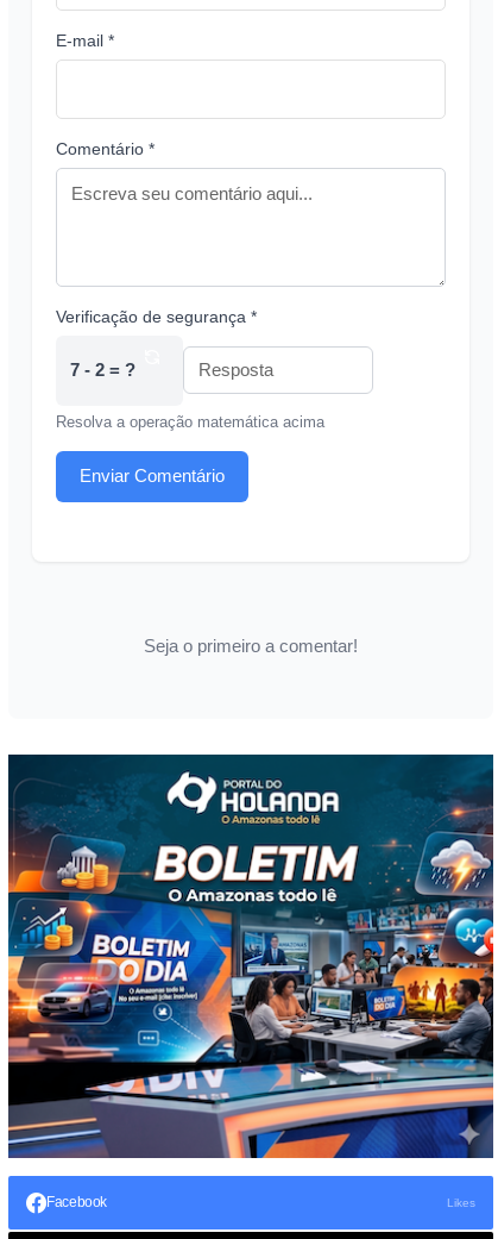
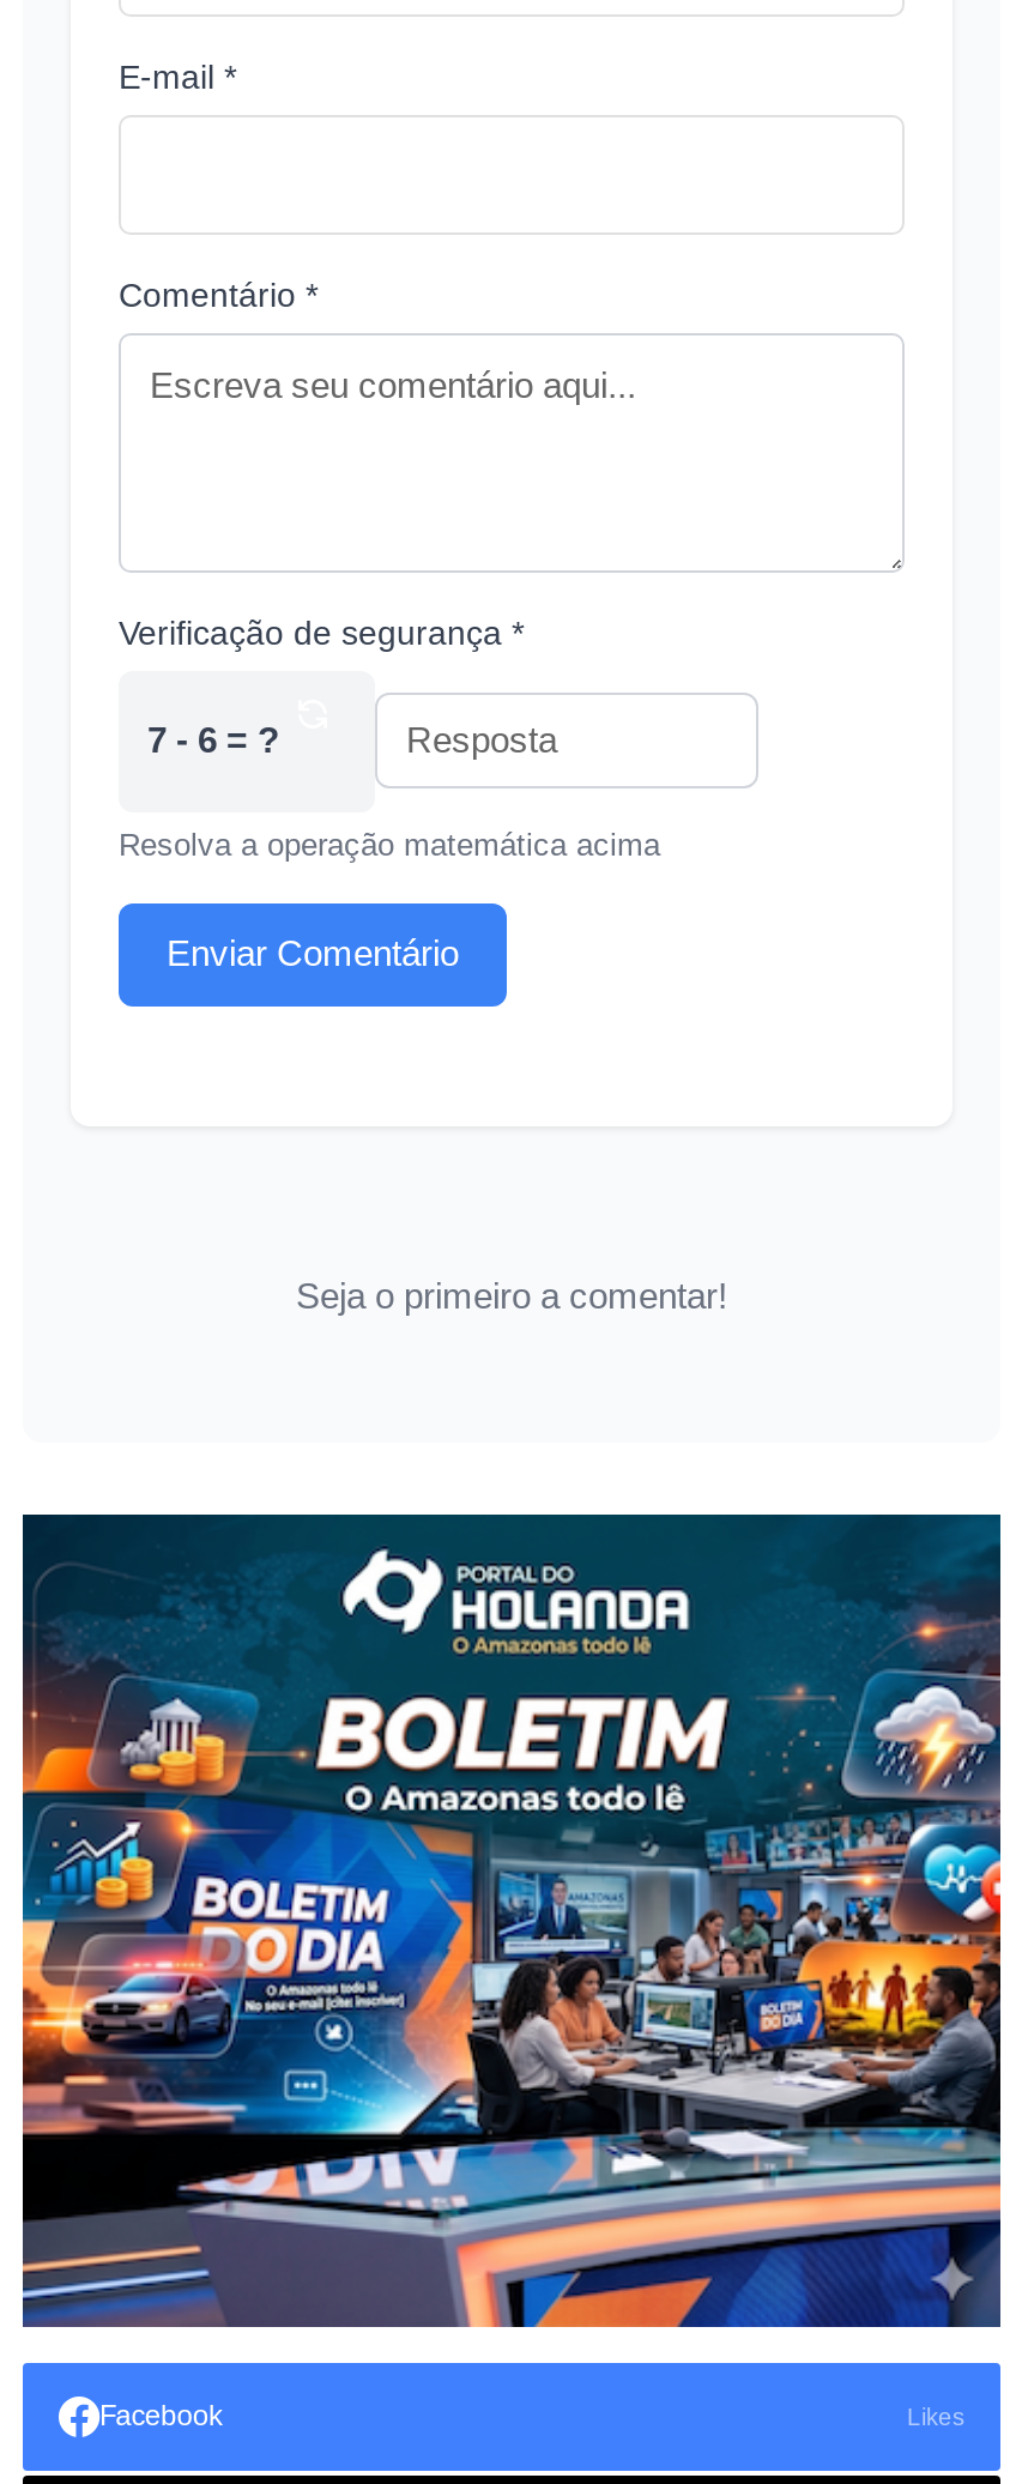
[70,360,135,380] 7 - 2 = ? -> [147,719,279,760] 7 - 6 = ?

